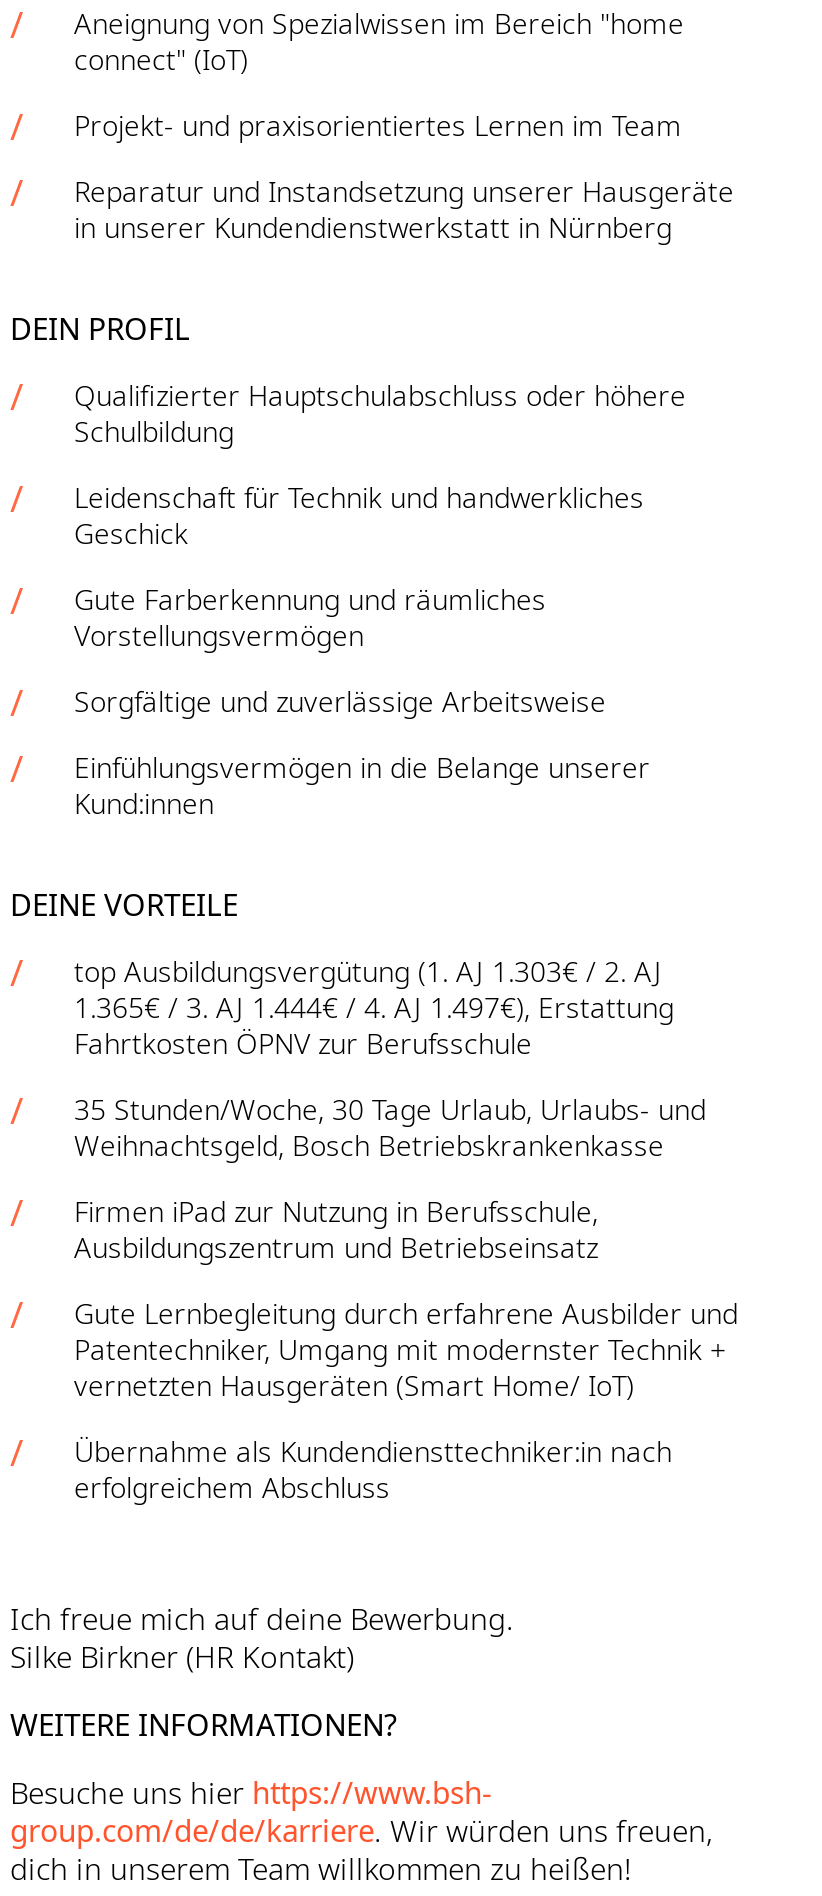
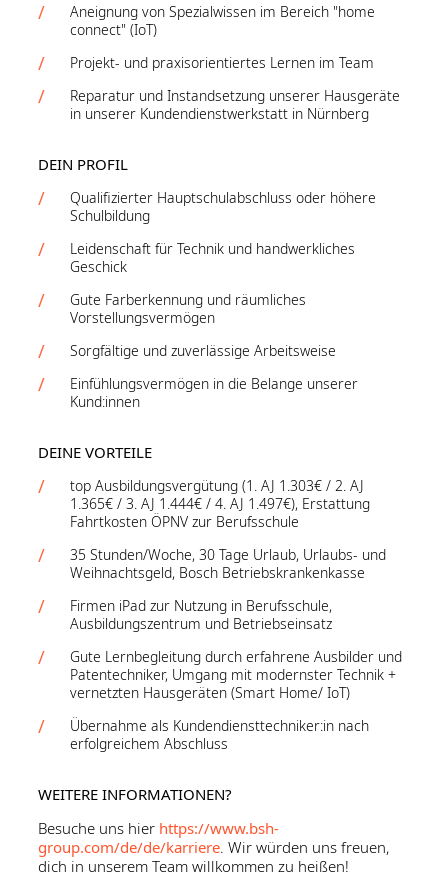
[10,1598,514,1676] Ich freue mich auf deine Bewerbung. | Silke Birkner (HR Kontakt) -> none

